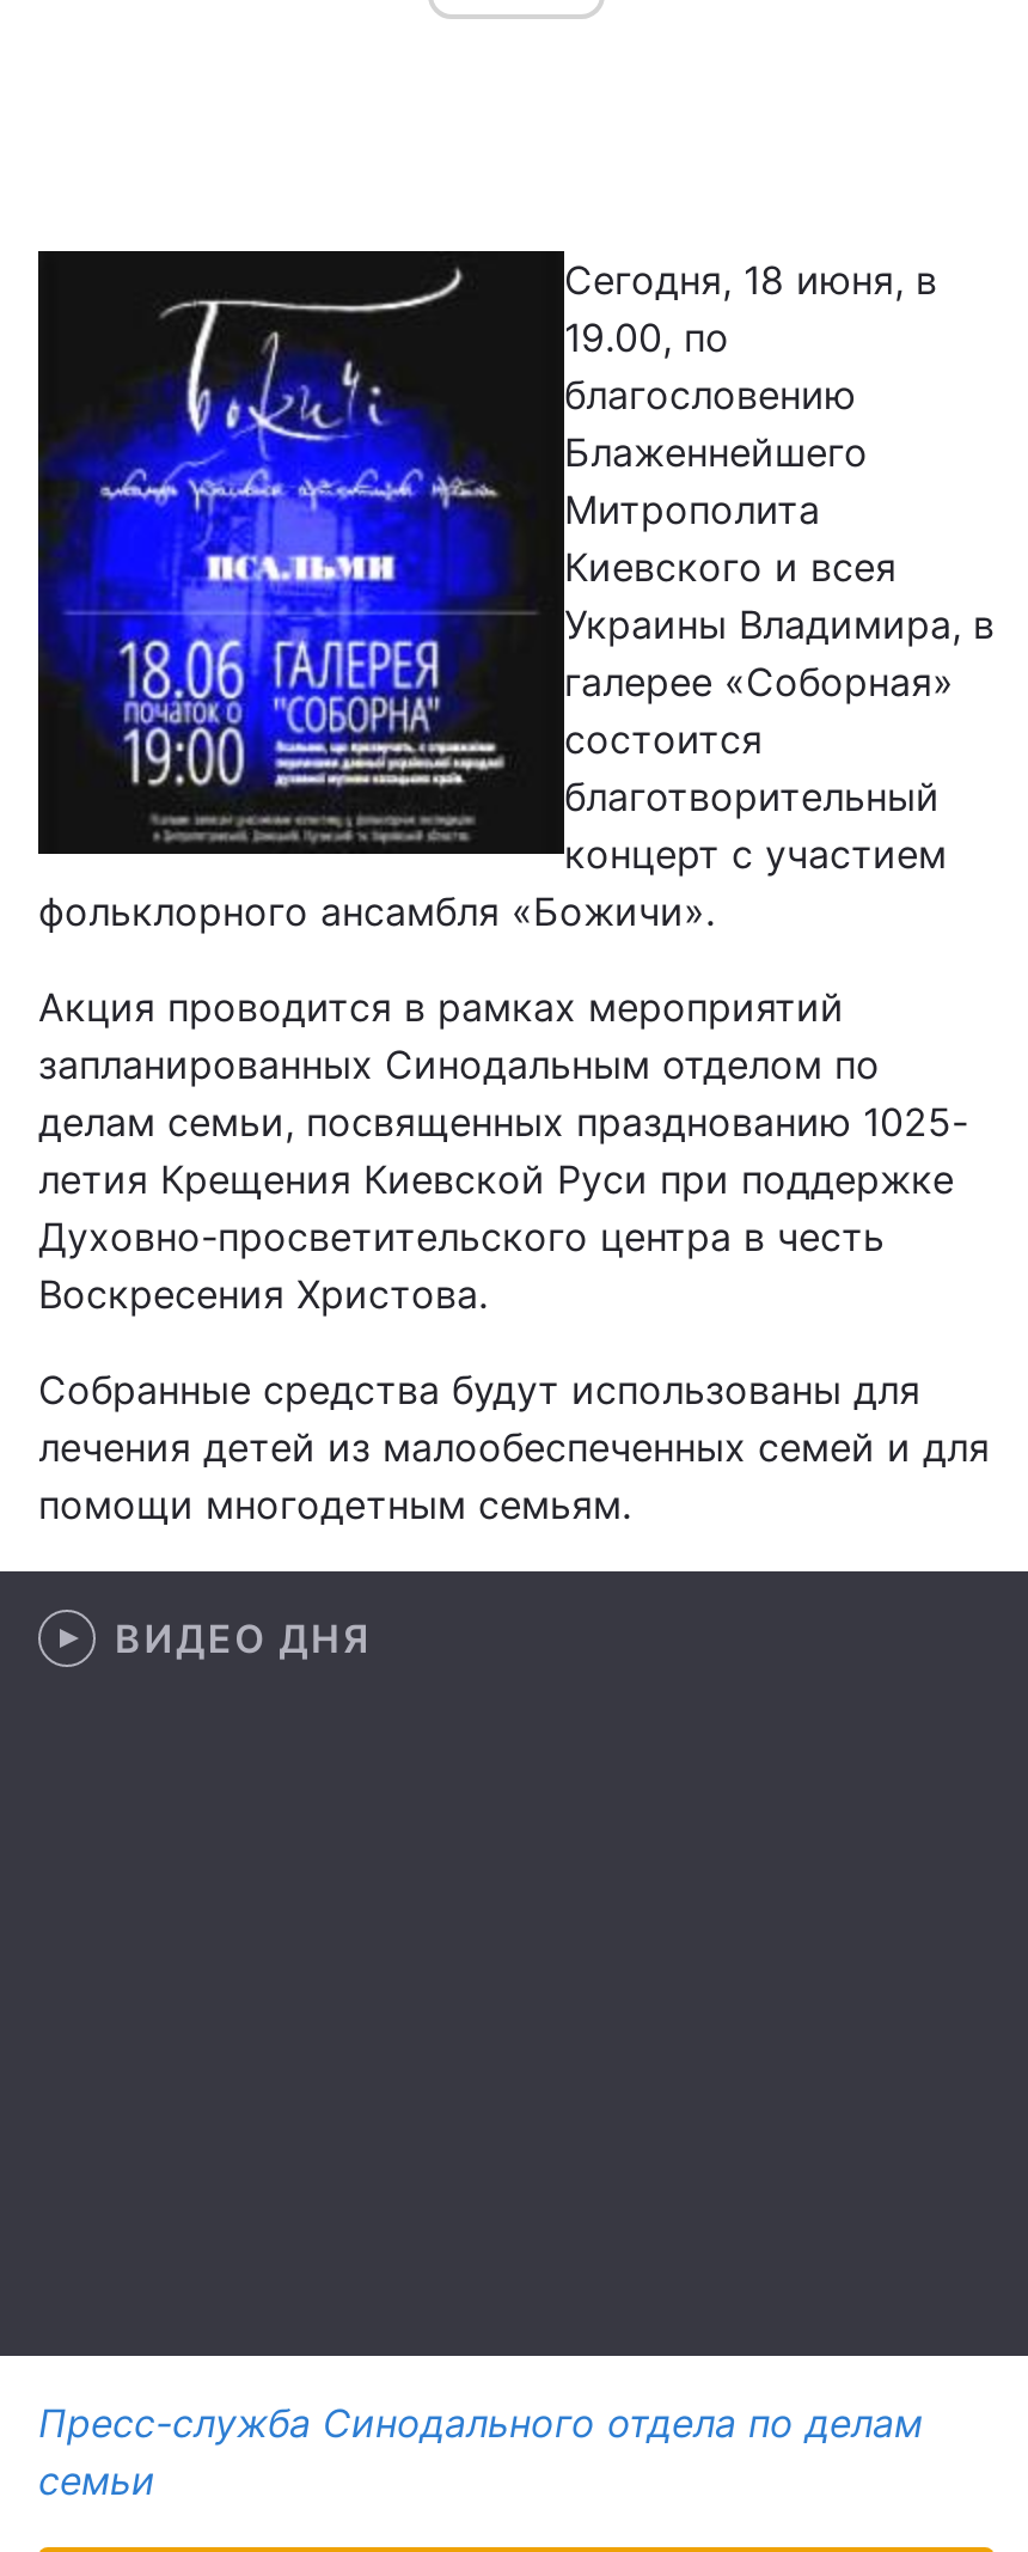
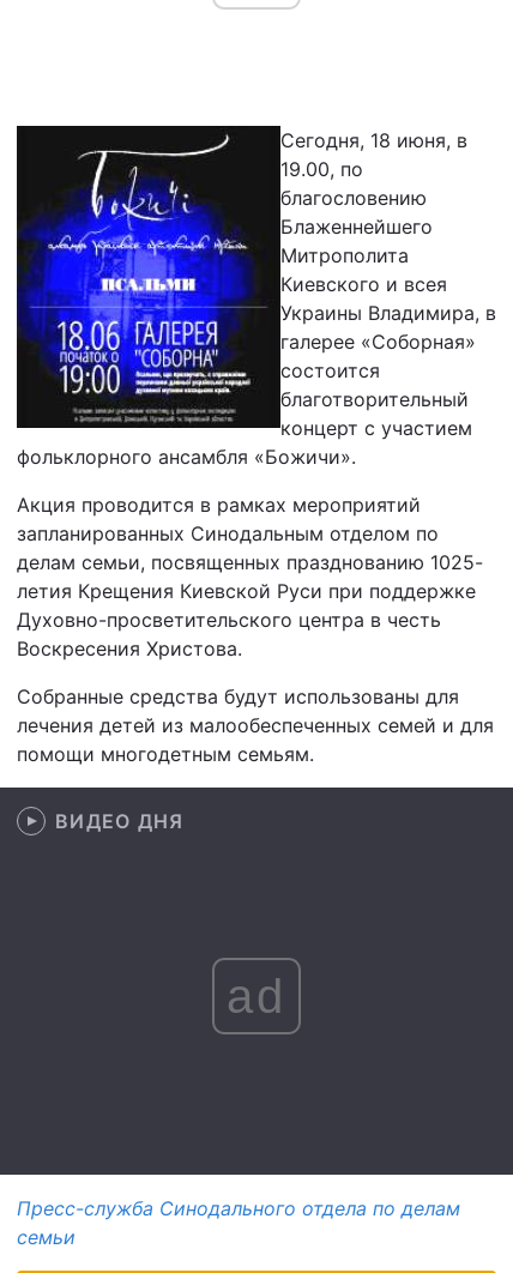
none -> [227,969,286,1022] ad

